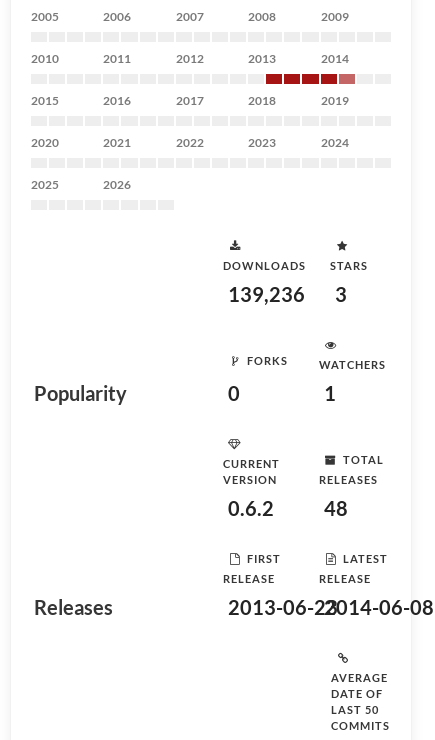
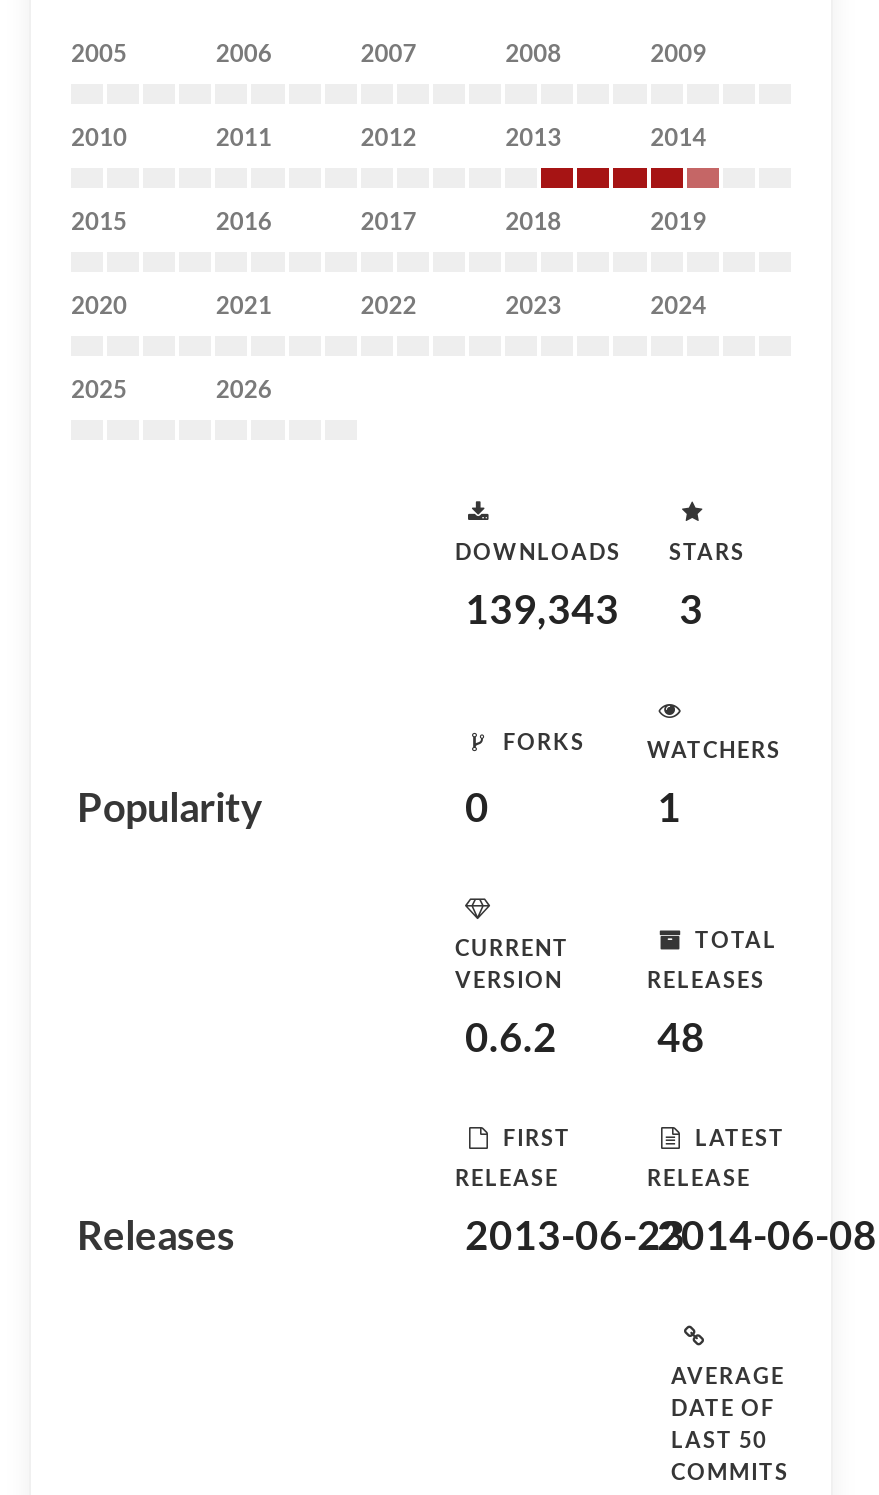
[228,282,347,306] 139,236 3 -> [465,584,703,632] 139,343 3

